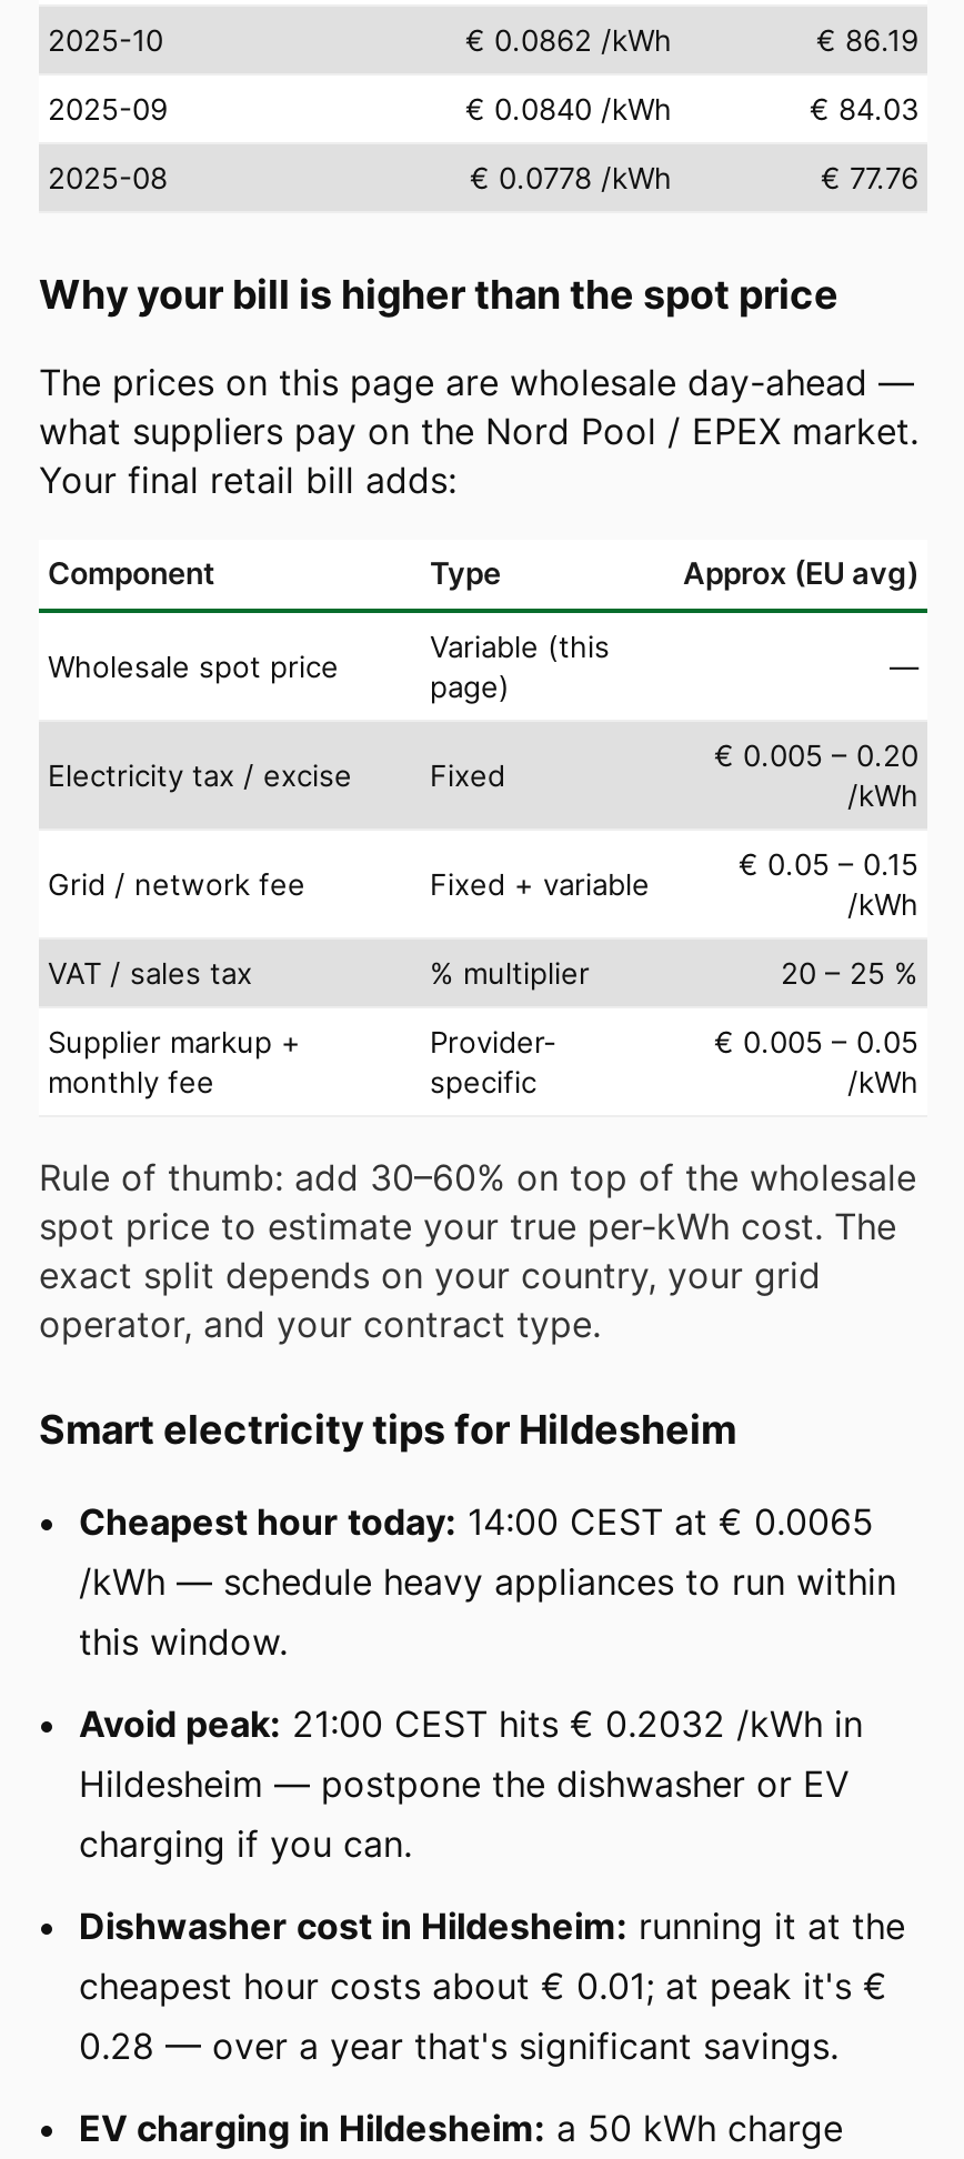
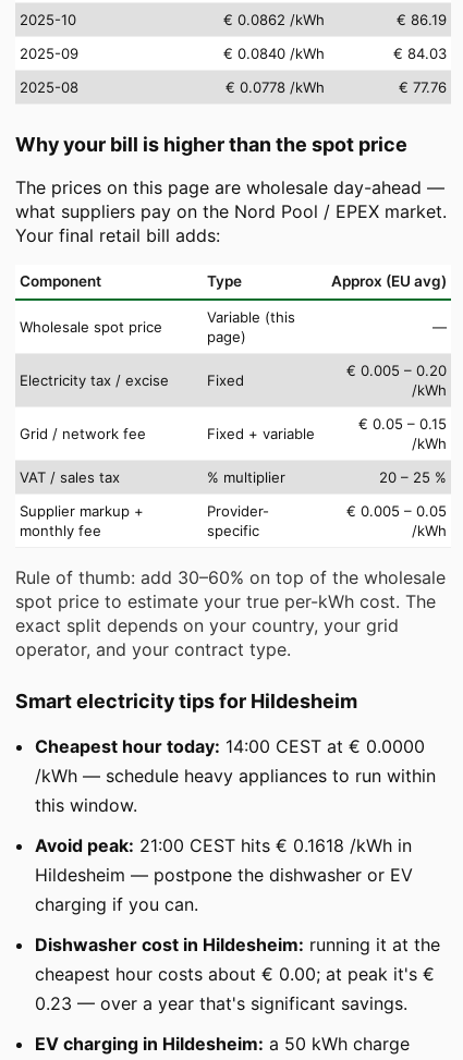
[79,1499,874,1543] Cheapest hour today: 14:00 CEST at € 0.0065 -> [35,735,425,757] Cheapest hour today: 14:00 CEST at € 0.0000
[79,1701,863,1745] Avoid peak: 21:00 CEST hits € 0.2032 /kWh in -> [35,834,412,856] Avoid peak: 21:00 CEST hits € 0.1618 /kWh in
[79,1963,887,2007] cheapest hour costs about € 0.01; at peak it's € -> [35,963,435,985] cheapest hour costs about € 0.00; at peak it's €
[79,2023,839,2067] 0.28 — over a year that's significant savings. -> [35,992,407,1014] 0.23 — over a year that's significant savings.

